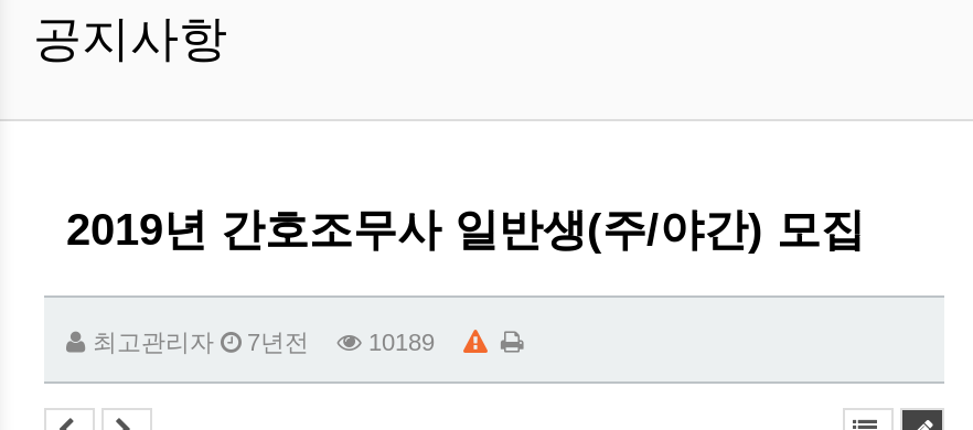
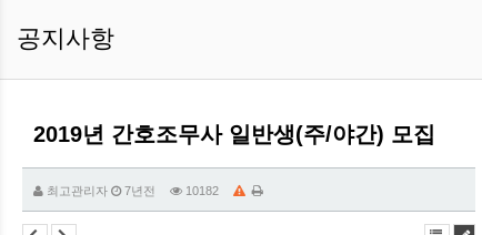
[368,329,435,355] 10189 -> [185,184,219,197] 10182

